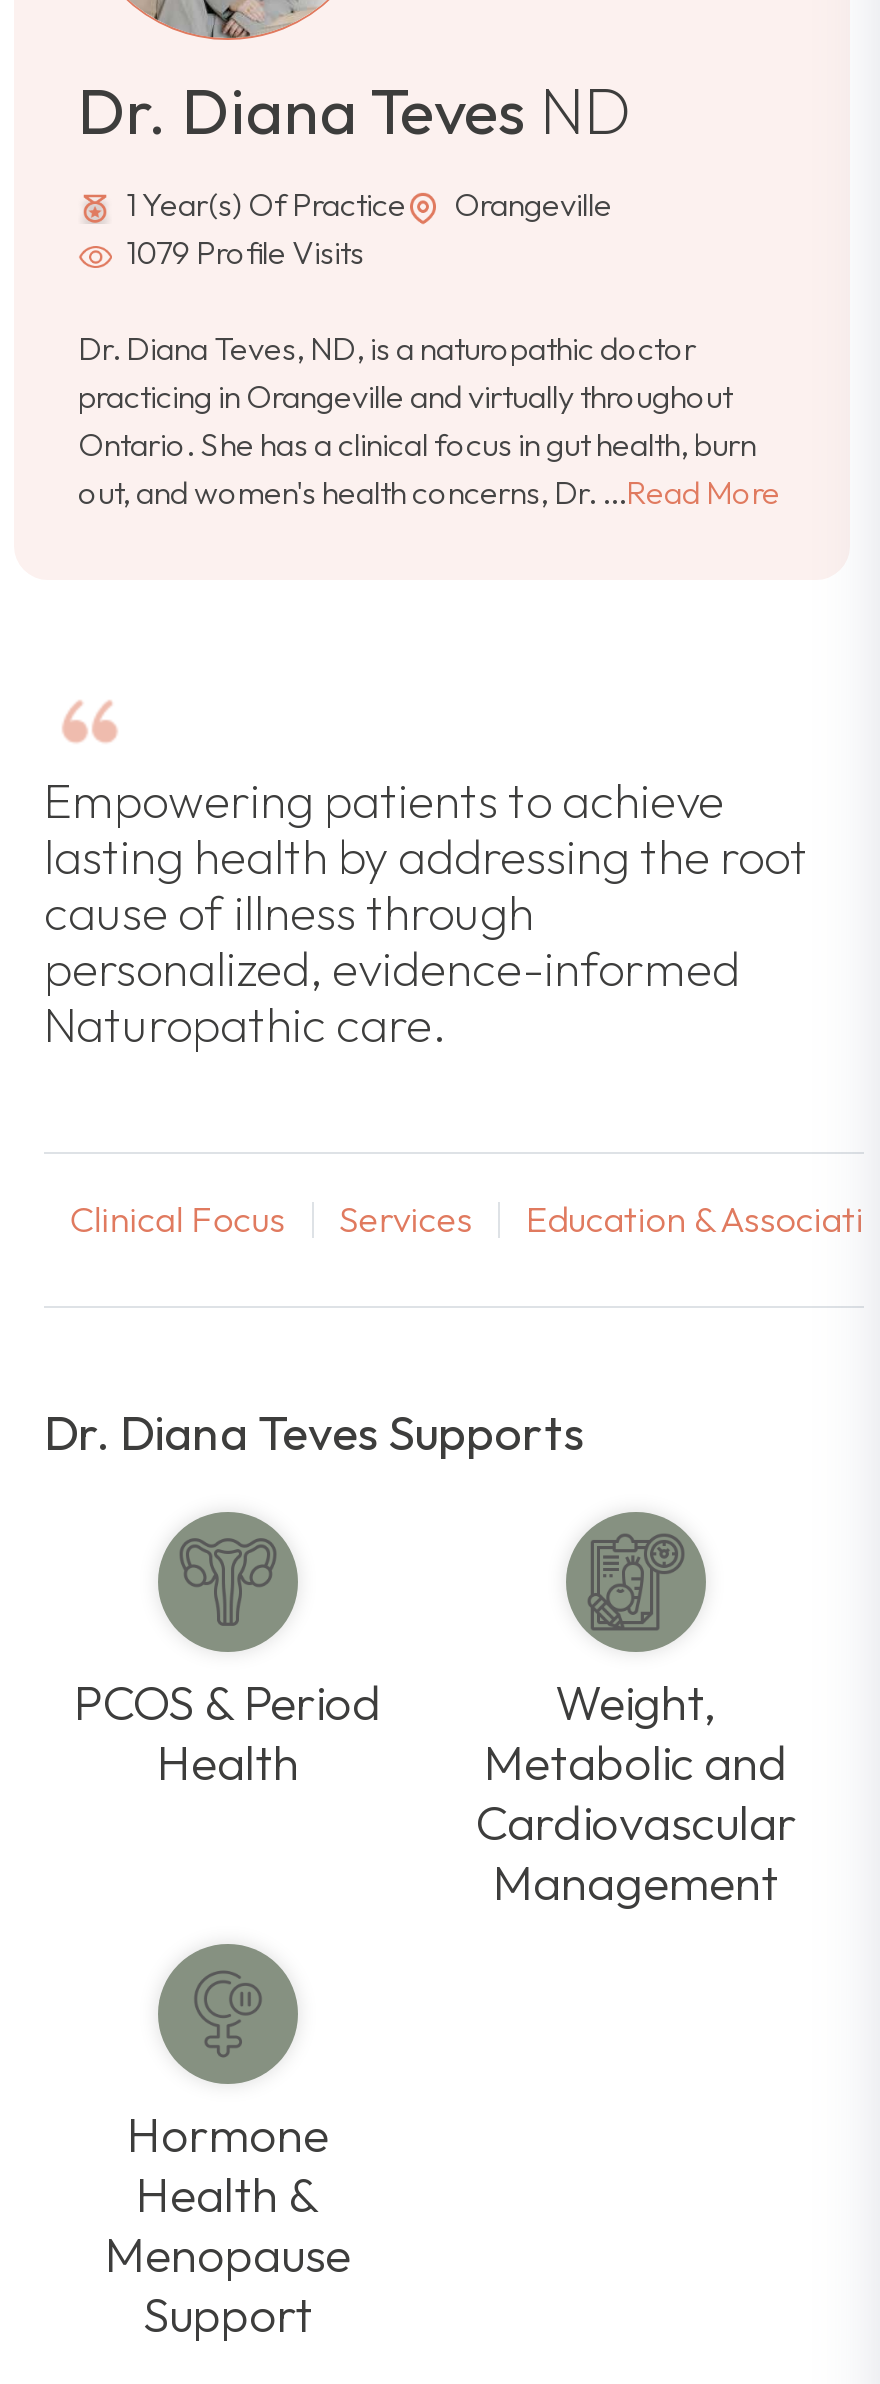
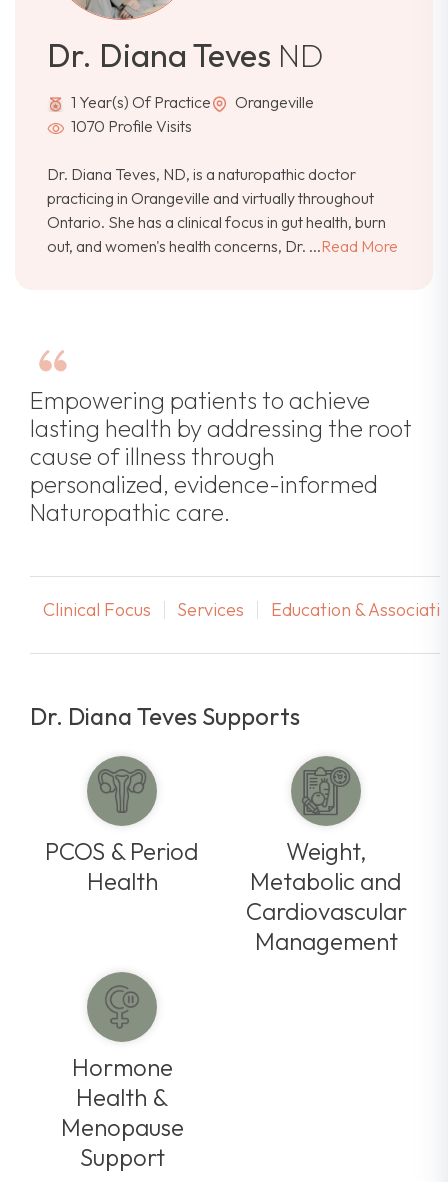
[126,232,364,272] 1079 Profile Visits -> [71,116,192,136] 1070 Profile Visits

